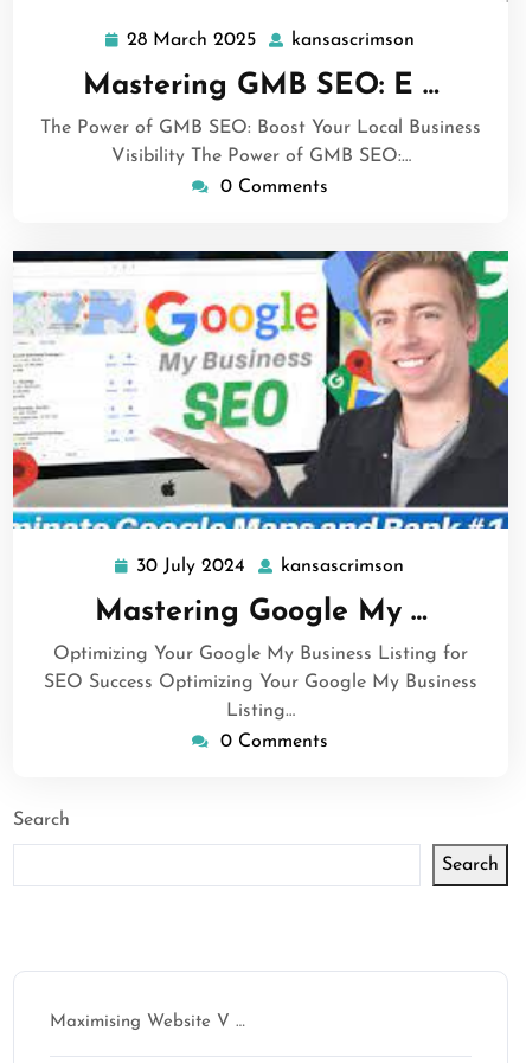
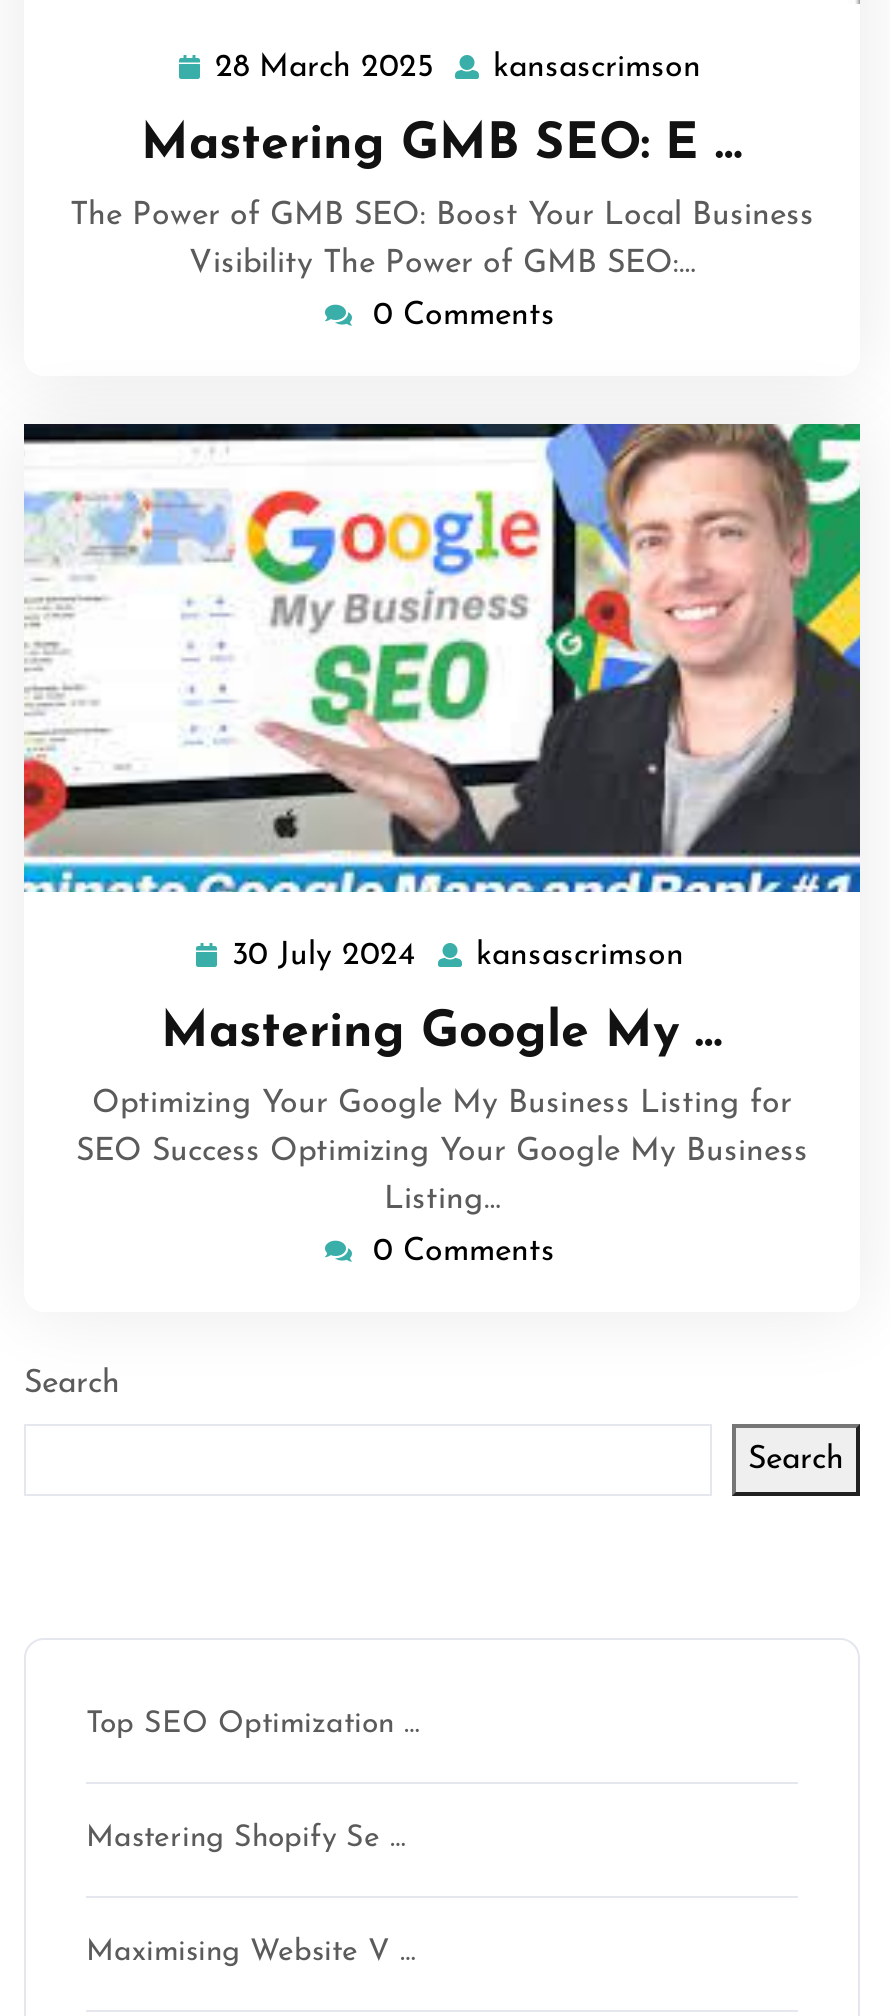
none -> [86,1710,420,1740] Top SEO Optimization …
none -> [86,1824,406,1854] Mastering Shopify Se …

